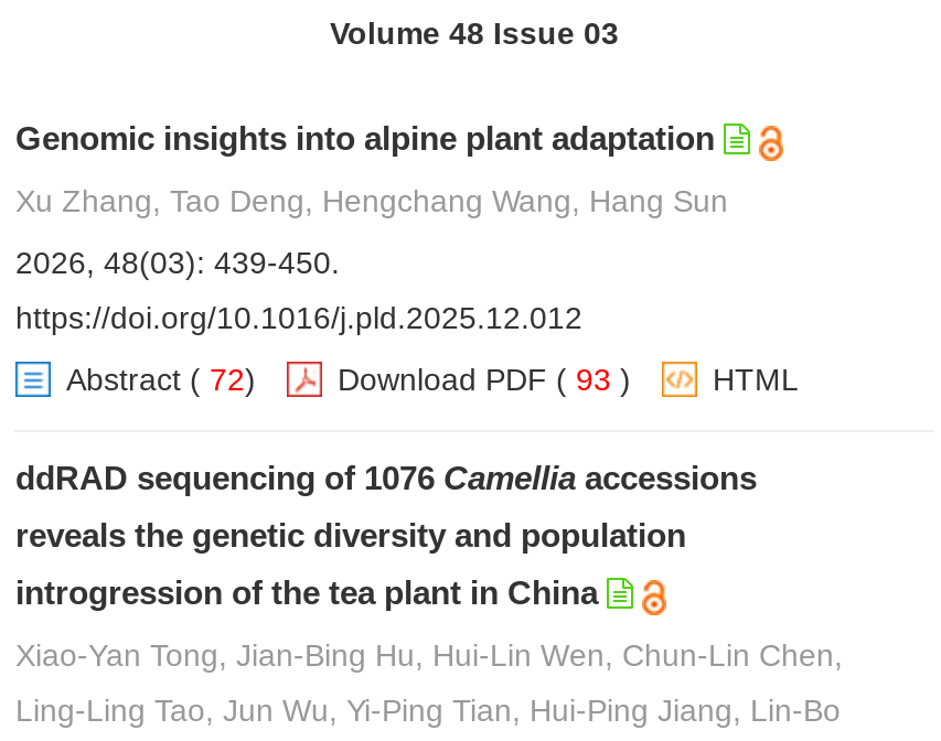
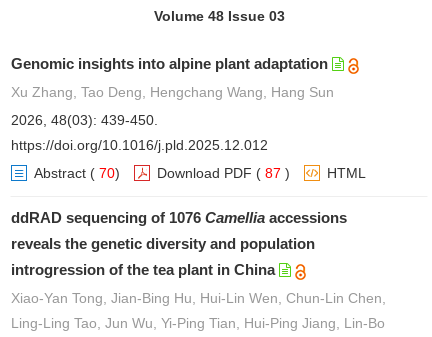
[66,362,265,398] Abstract (72) -> [34,165,124,181] Abstract (70)
[338,362,640,398] Download PDF (93) -> [157,165,294,181] Download PDF (87)

